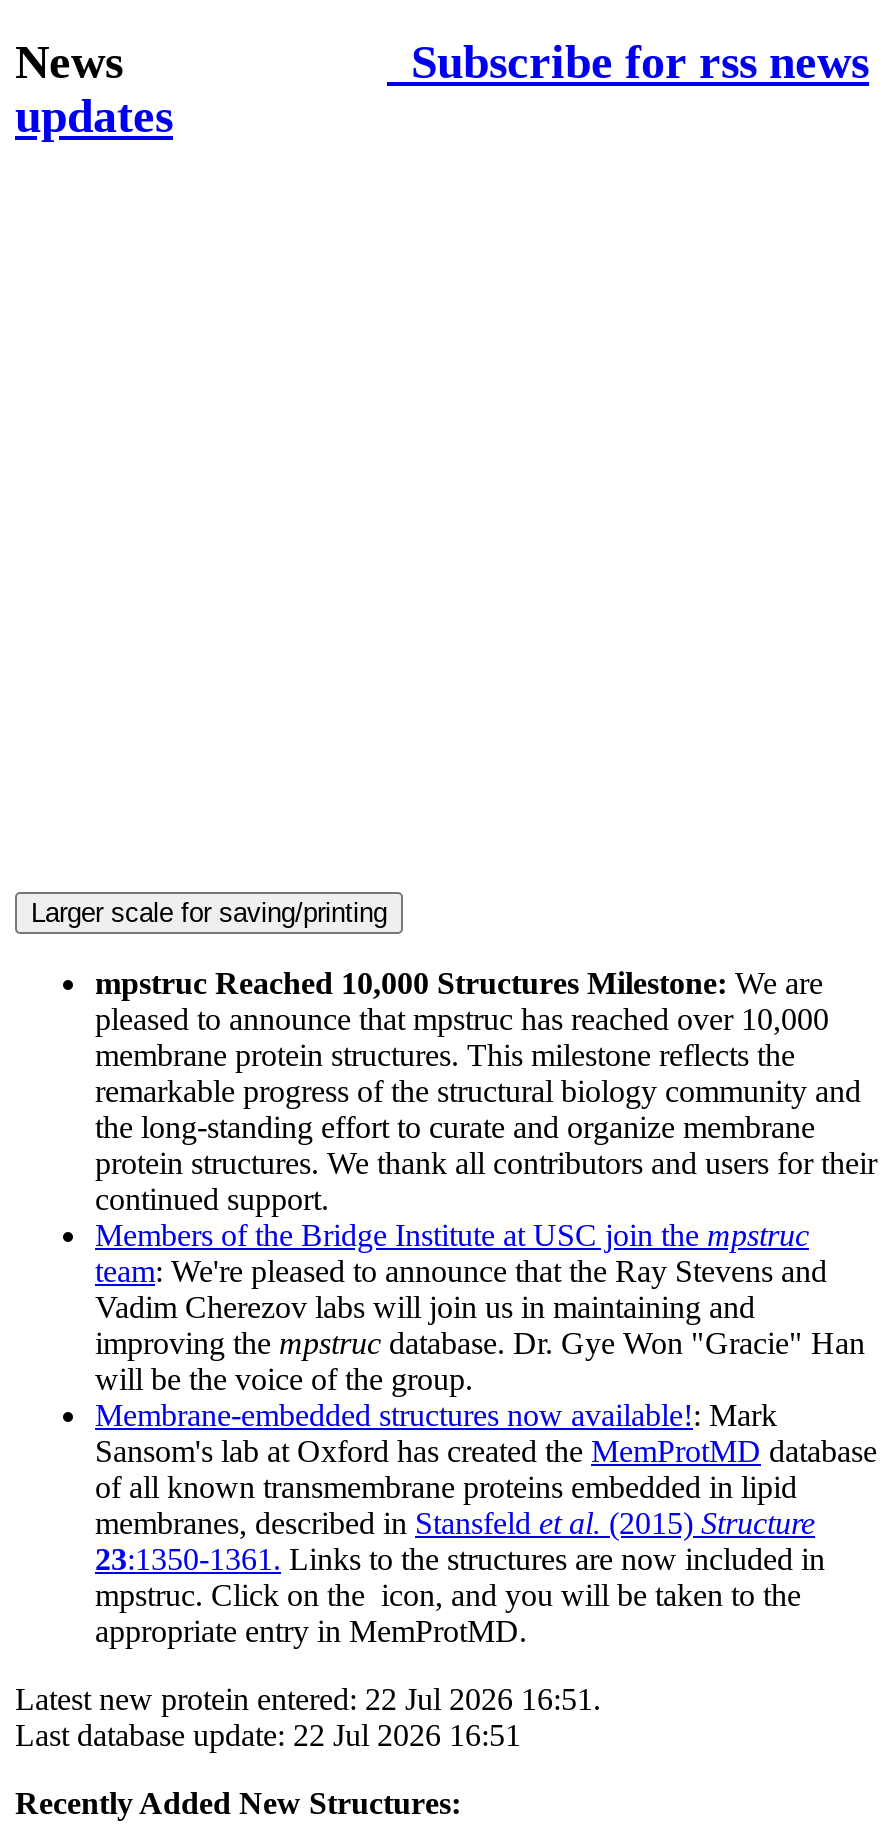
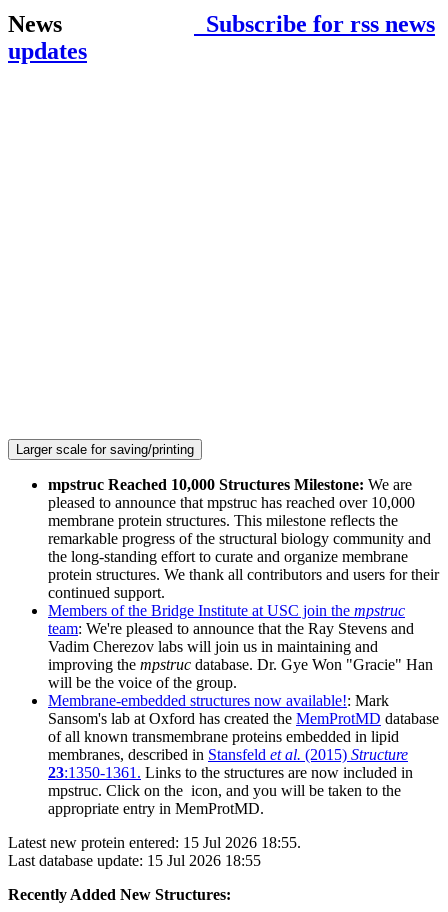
[15,1681,601,1715] Latest new protein entered: 22 Jul 2026 16:51. -> [8,833,301,850] Latest new protein entered: 15 Jul 2026 18:55.
[15,1717,521,1751] Last database update: 22 Jul 2026 16:51 -> [8,851,261,868] Last database update: 15 Jul 2026 18:55

